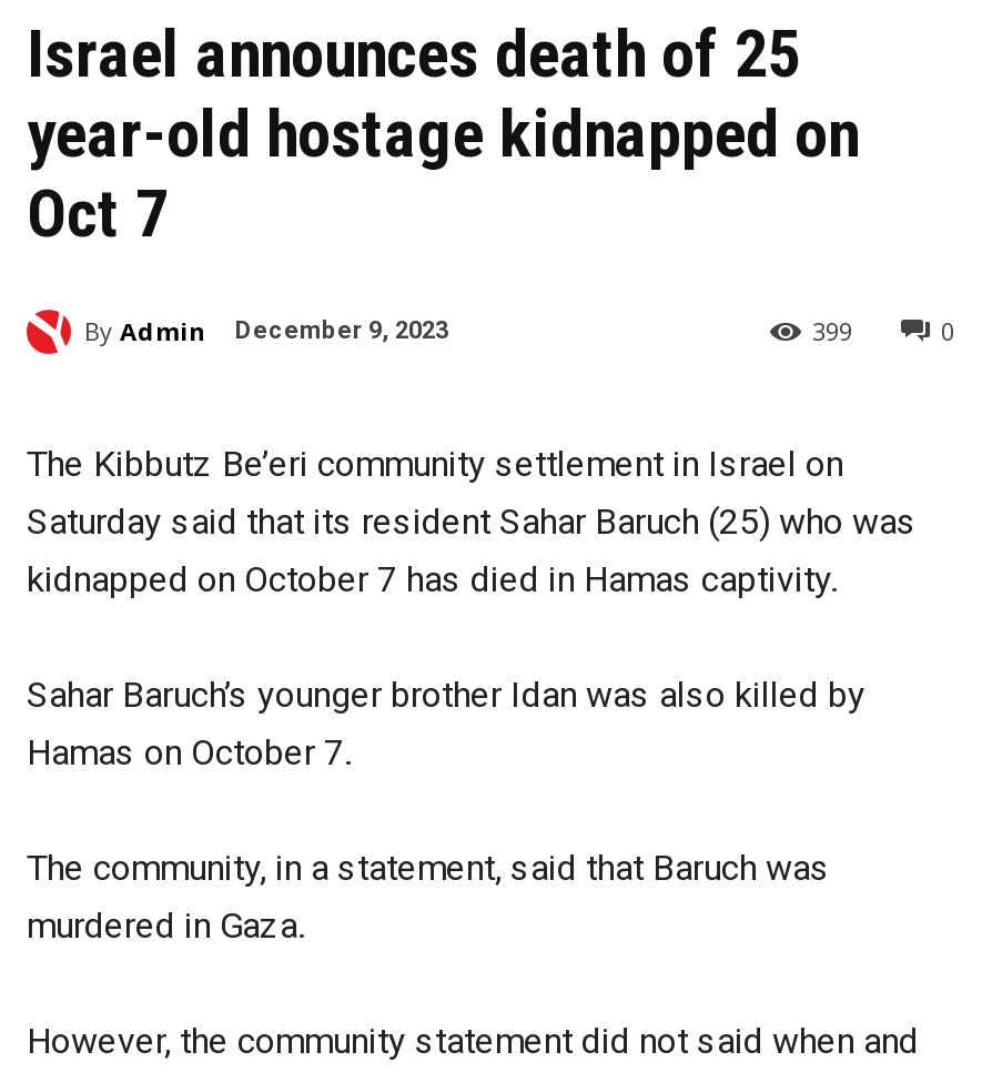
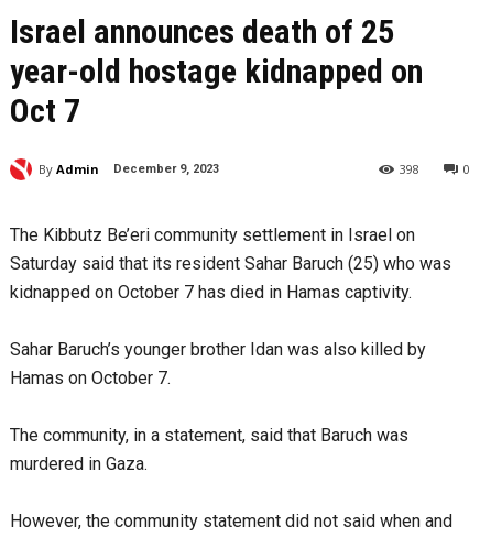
[812,314,852,348] 399 -> [400,161,419,177] 398

